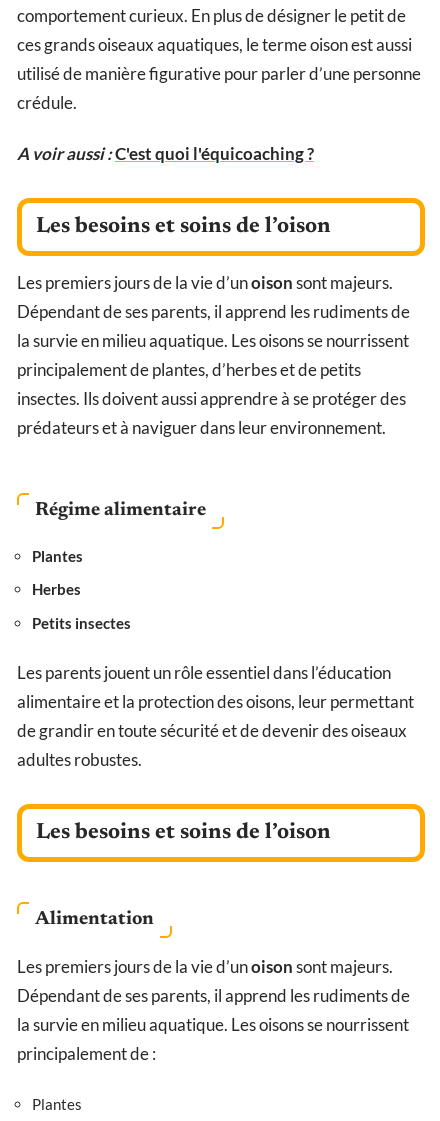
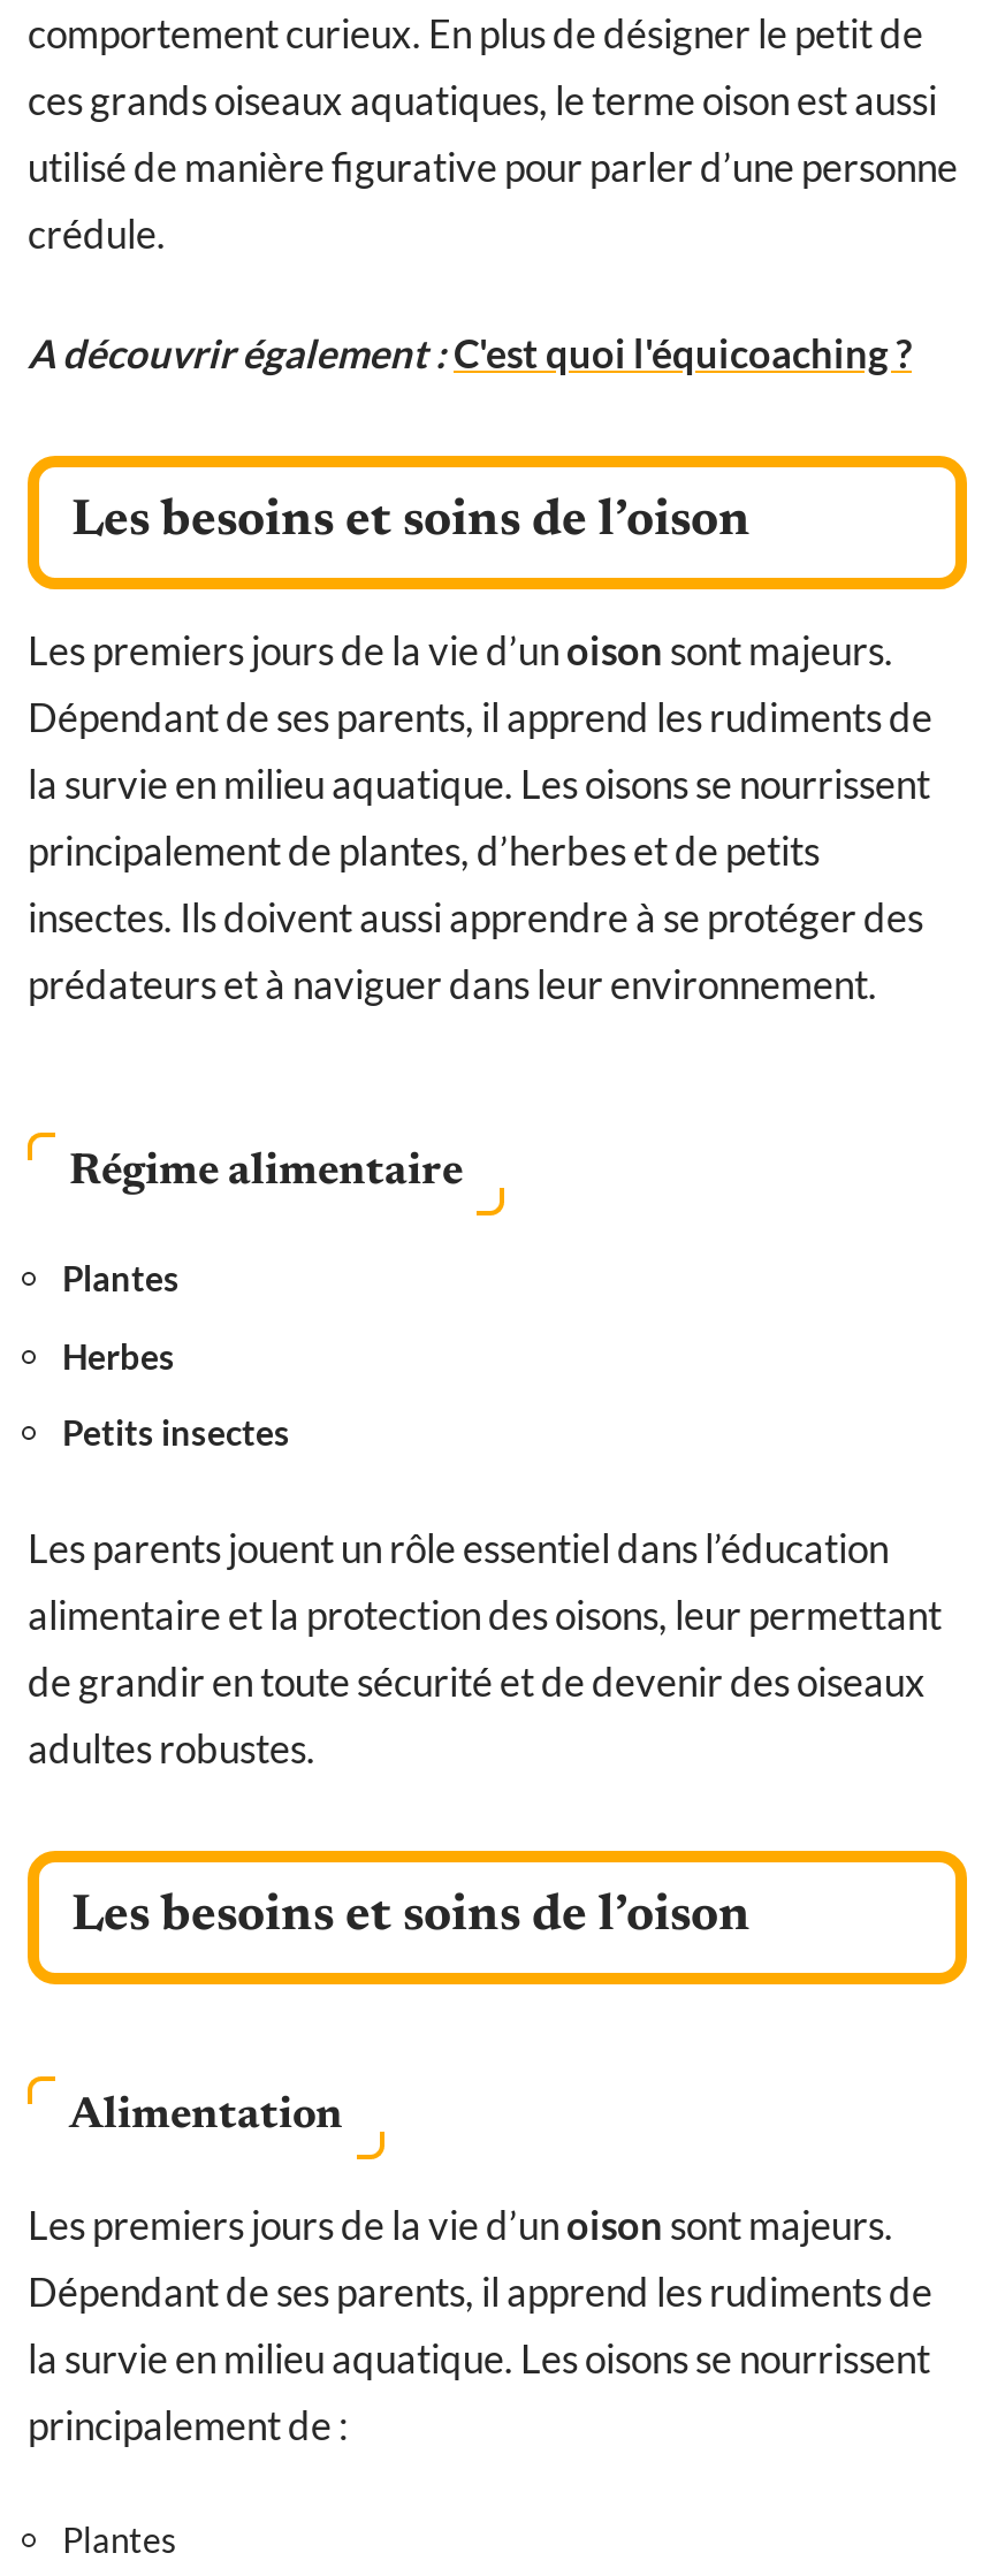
[17,143,314,164] A voir aussi : C'est quoi l'équicoaching ? -> [28,329,912,378] A découvrir également : C'est quoi l'équicoaching ?

